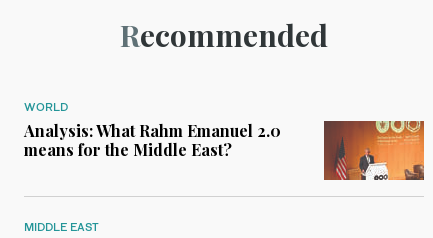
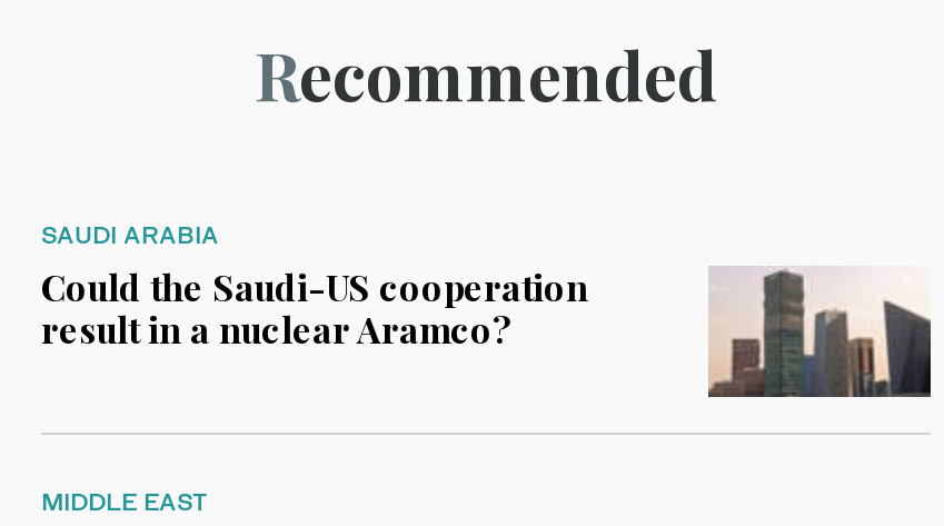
[24,100,281,160] WORLD | Analysis: What Rahm Emanuel 2.0 | means for the Middle East? -> [41,220,588,353] SAUDI ARABIA | Could the Saudi-US cooperation | result in a nuclear Aramco?
[323,120,425,181] [image] -> [708,266,933,399] [image]

